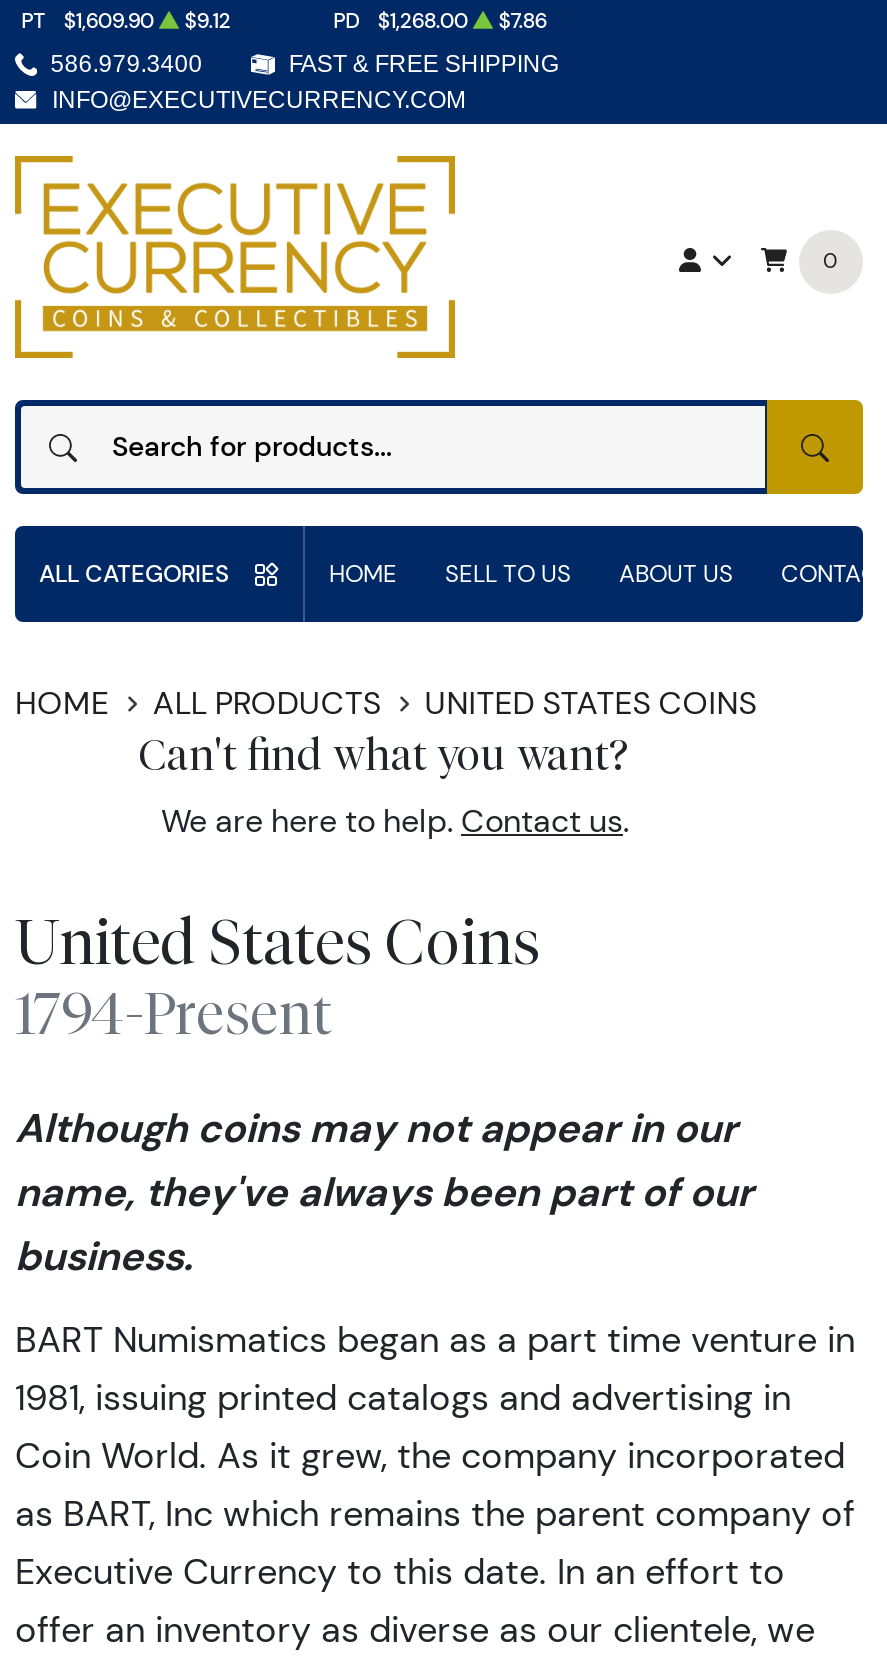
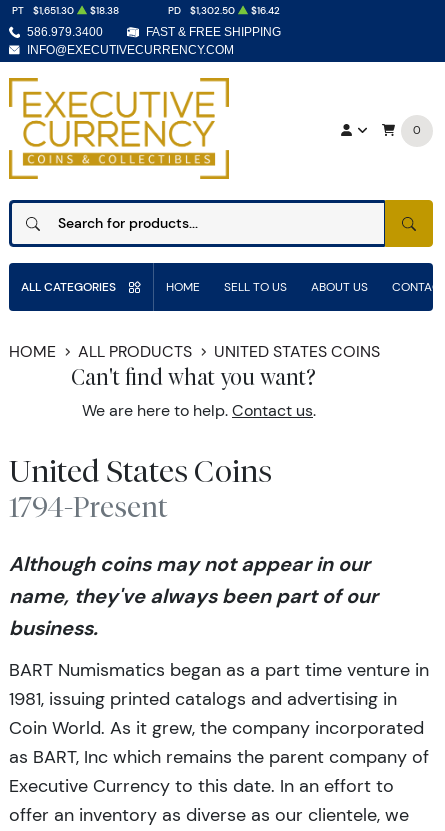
[64,8,154,34] $1,609.90 -> [33,4,74,17] $1,651.30
[185,8,231,34] $9.12 -> [90,4,119,17] $18.38
[378,8,468,34] $1,268.00 -> [190,4,235,17] $1,302.50
[499,8,547,34] $7.86 -> [251,4,280,17] $16.42

